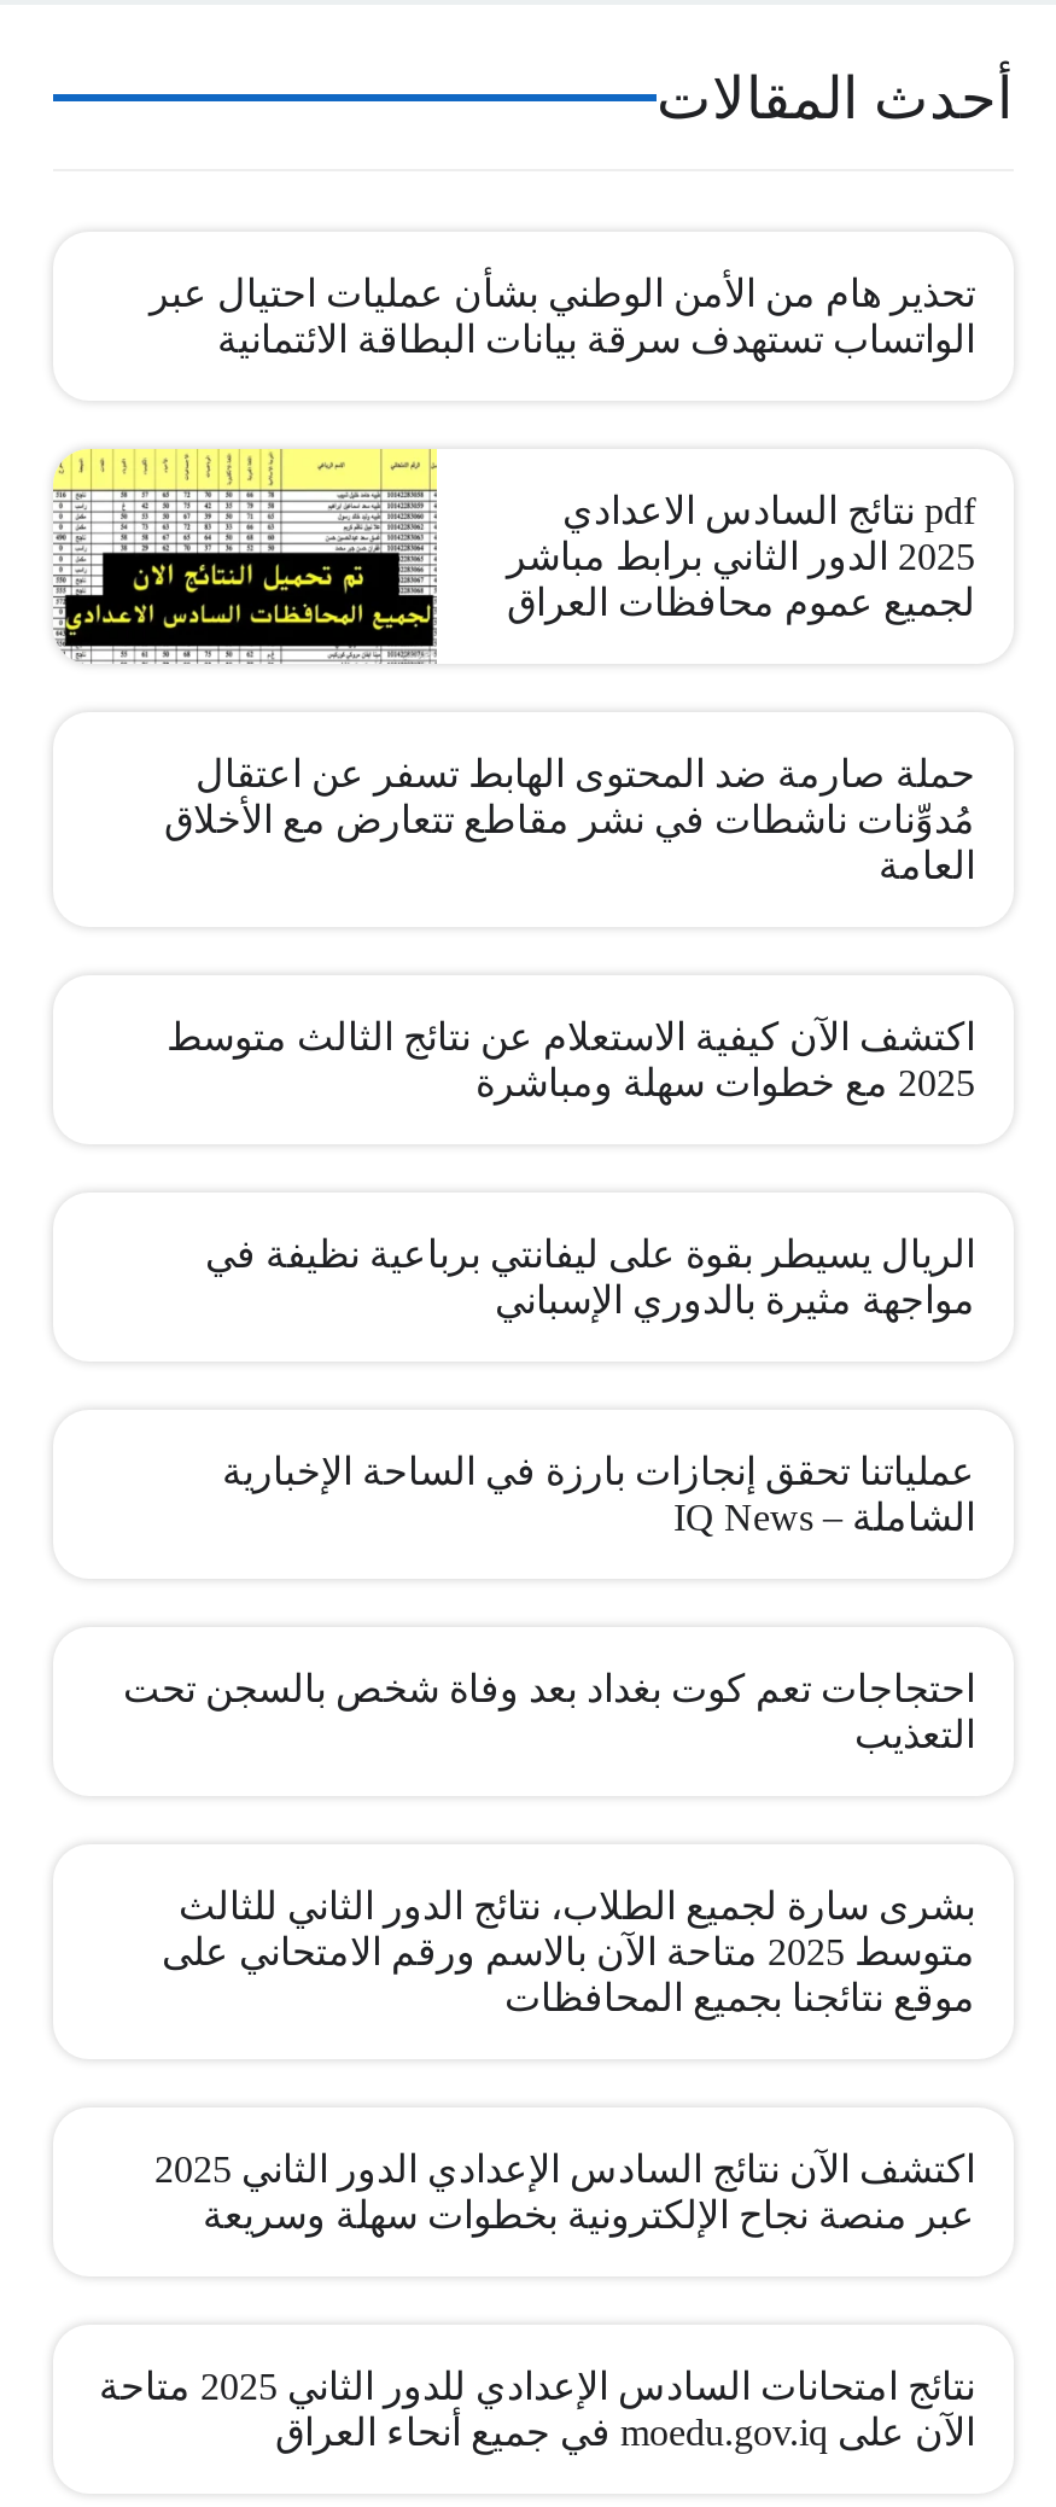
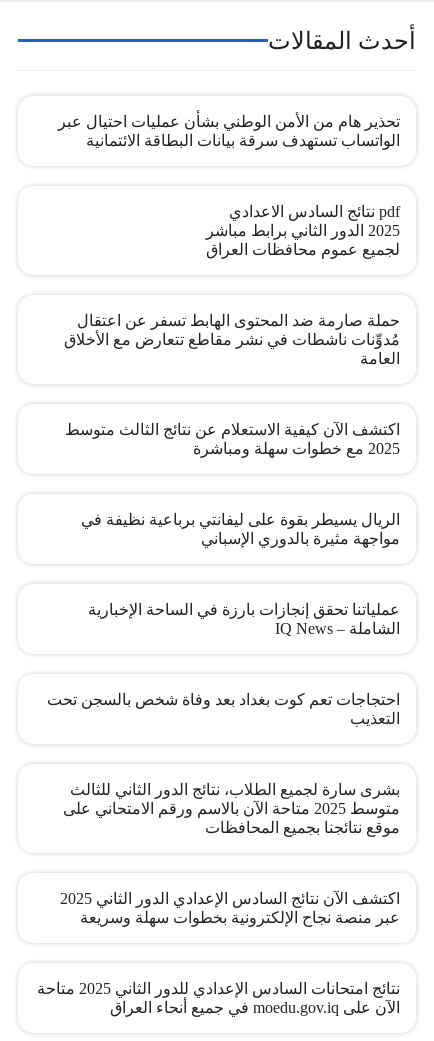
[51,447,439,664] [image] -> none

